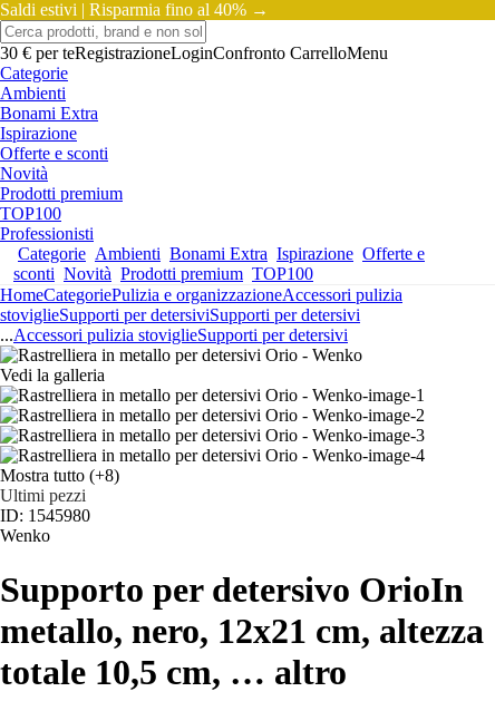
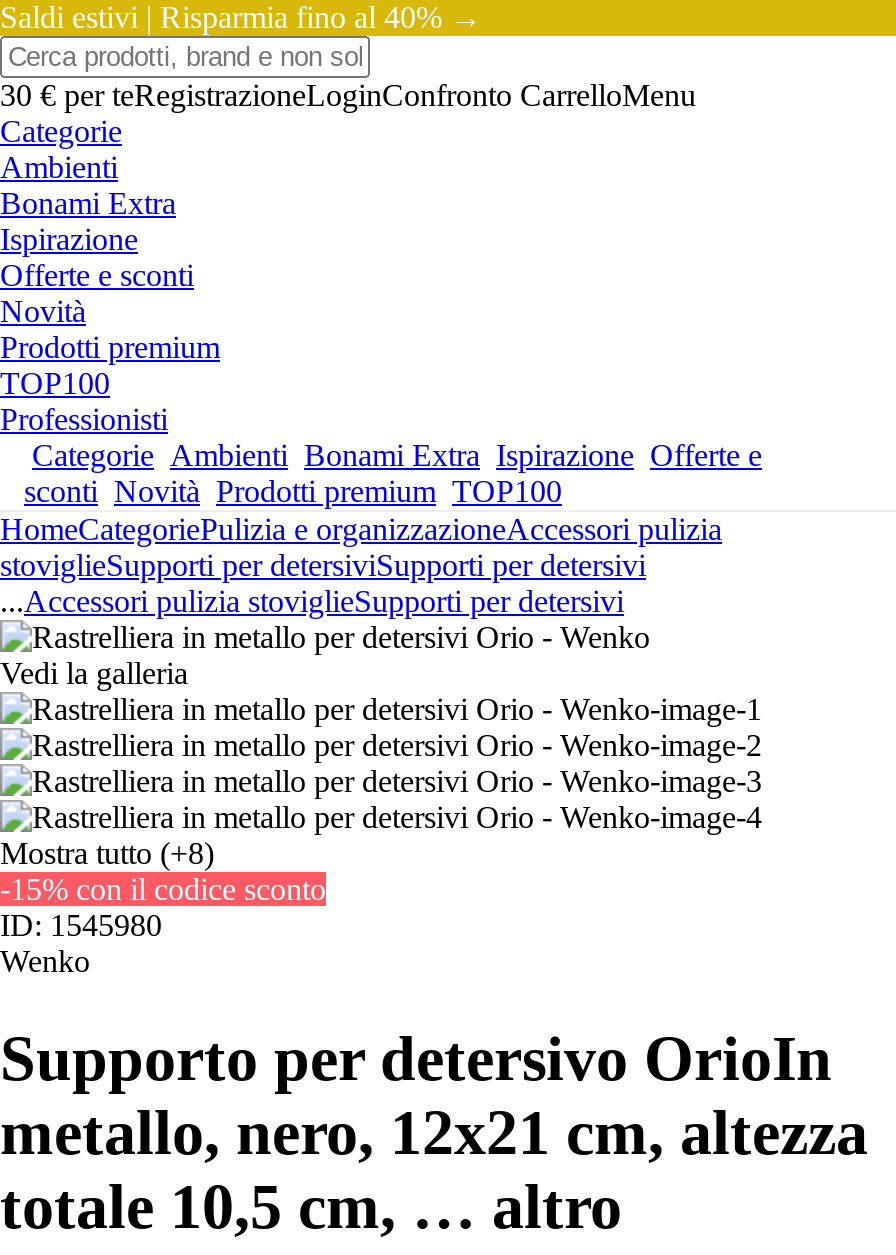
[0,486,86,505] Ultimi pezzi -> [0,872,326,906] -15% con il codice sconto

